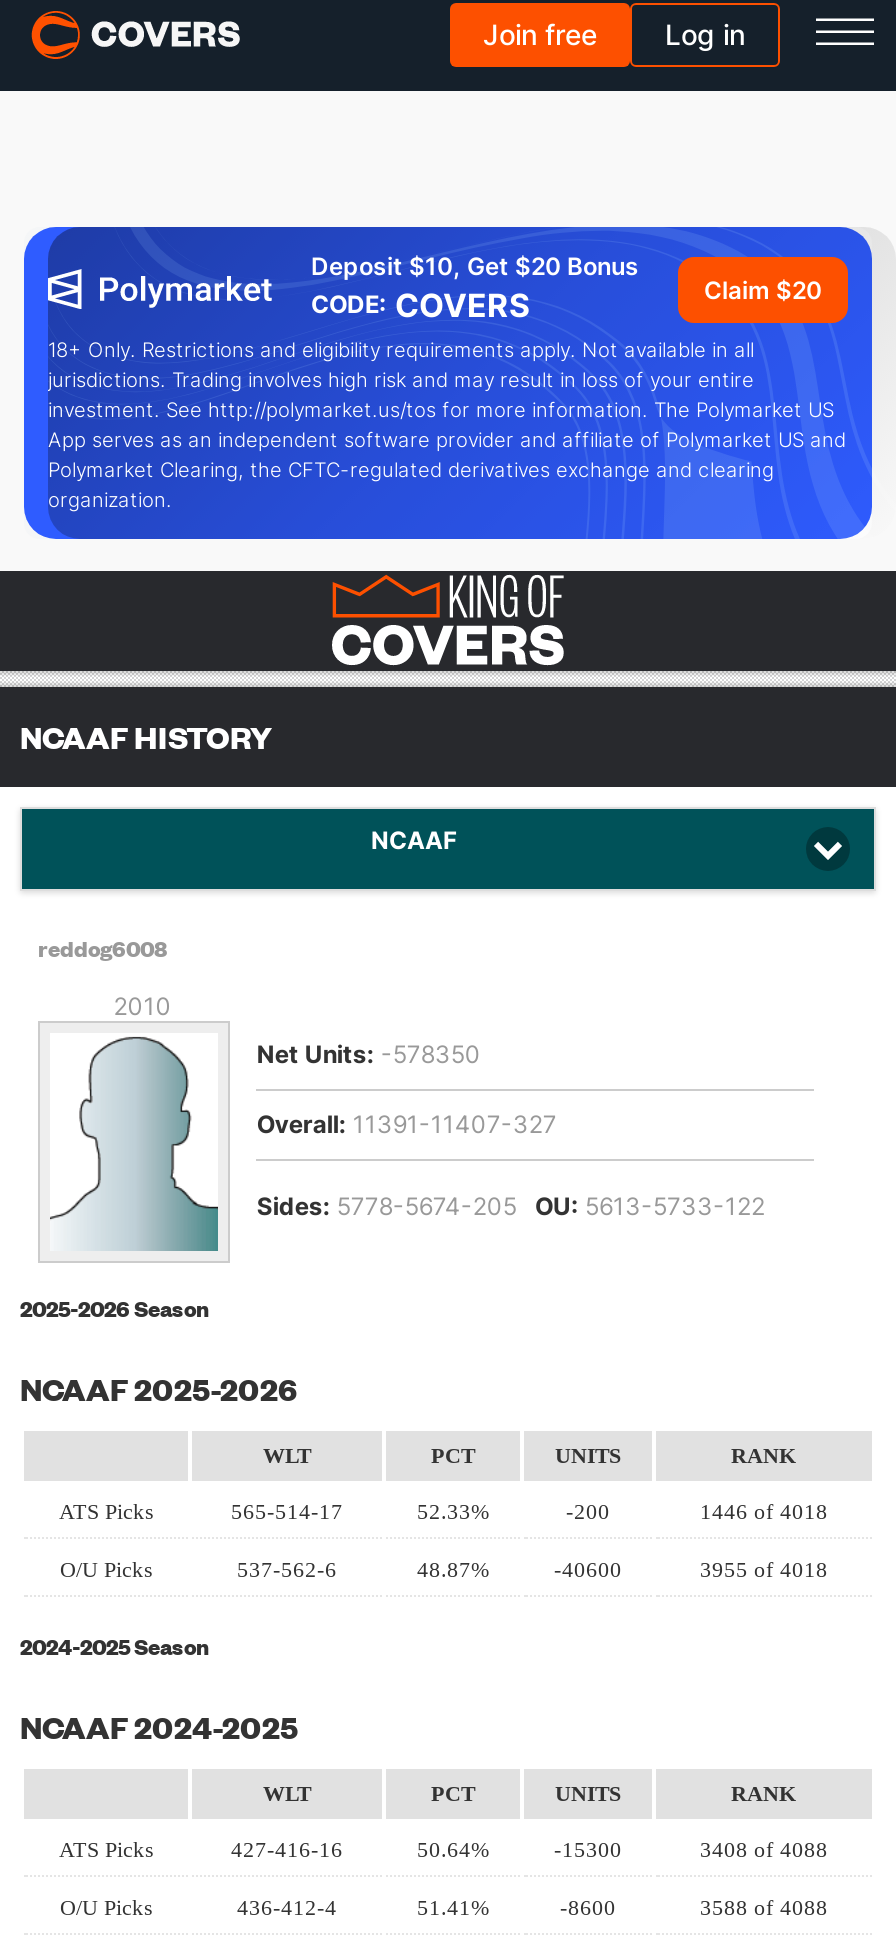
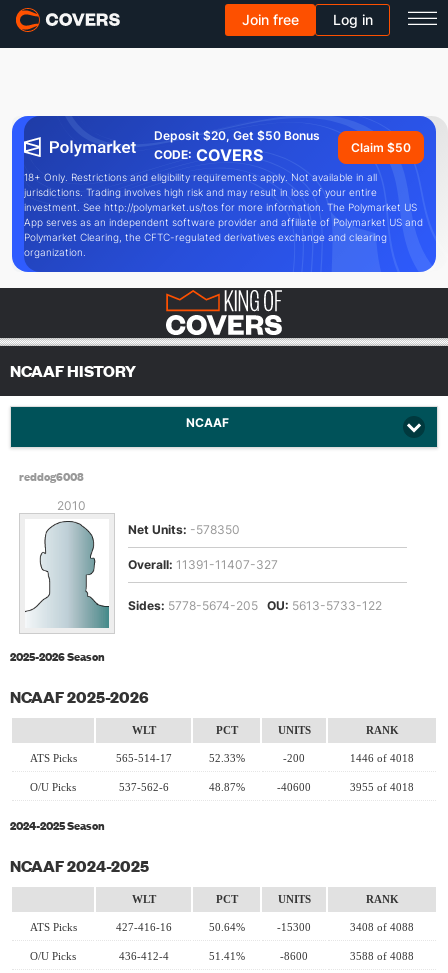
[311,251,639,281] Deposit $10, Get $20 Bonus -> [154,128,320,143] Deposit $20, Get $50 Bonus
[704,274,822,304] Claim $20 -> [351,139,411,154] Claim $50

